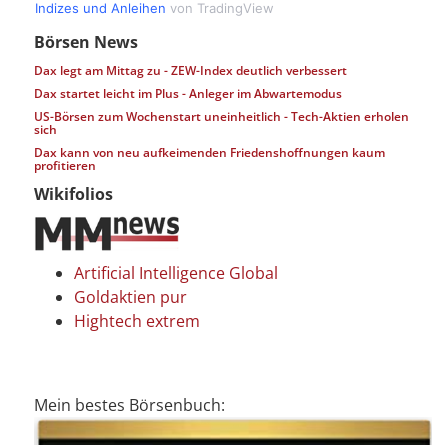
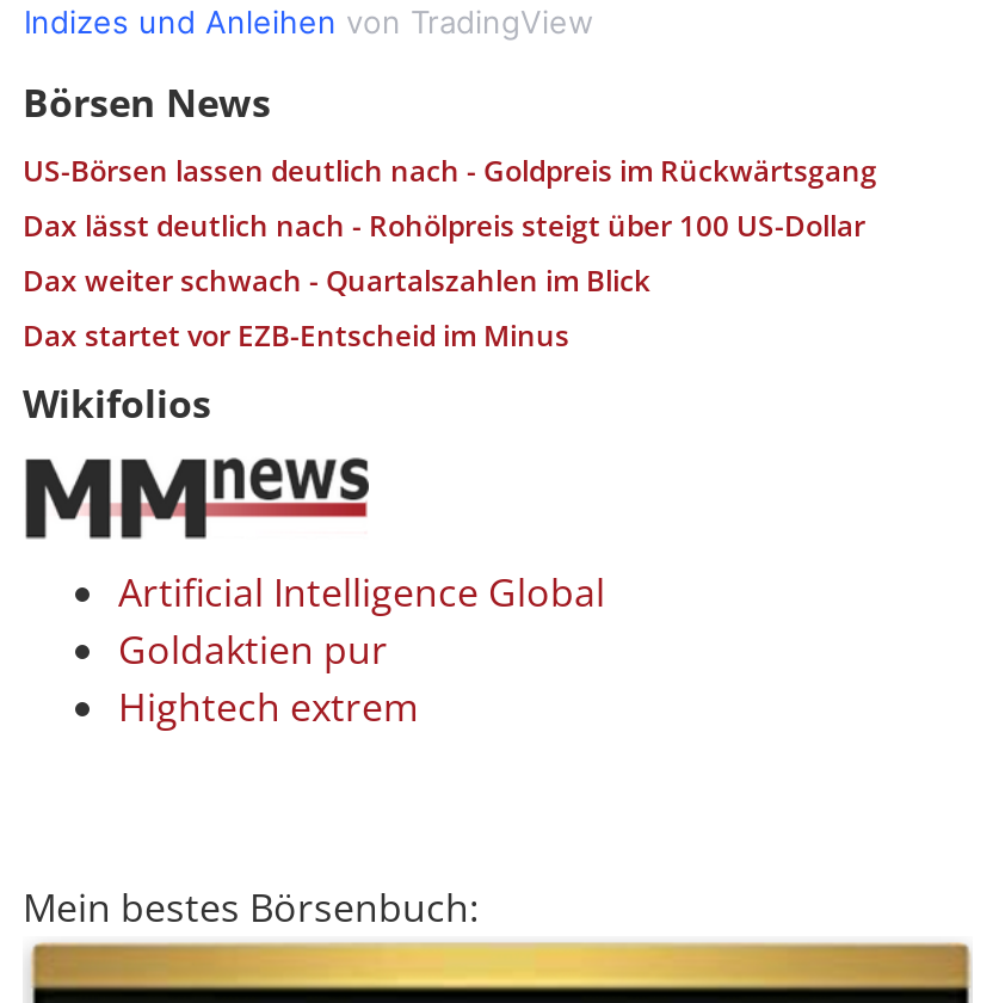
[34,62,409,174] Dax legt am Mittag zu - ZEW-Index deutlich verbessert | Dax startet leicht im Plus - Anleger im Abwartemodus | US-Börsen zum Wochenstart uneinheitlich - Tech-Aktien erholen | sich | Dax kann von neu aufkeimenden Friedenshoffnungen kaum | profitieren -> [23,150,877,356] US-Börsen lassen deutlich nach - Goldpreis im Rückwärtsgang | Dax lässt deutlich nach - Rohölpreis steigt über 100 US-Dollar | Dax weiter schwach - Quartalszahlen im Blick | Dax startet vor EZB-Entscheid im Minus

